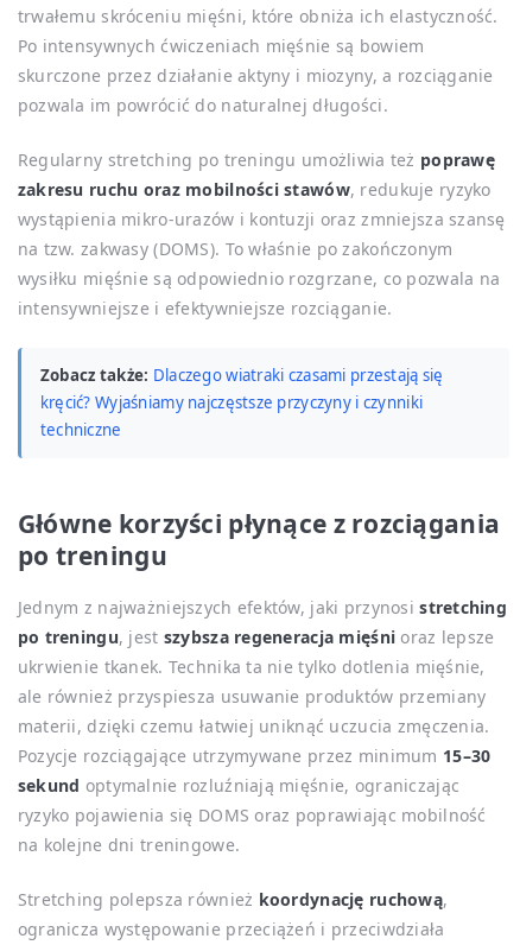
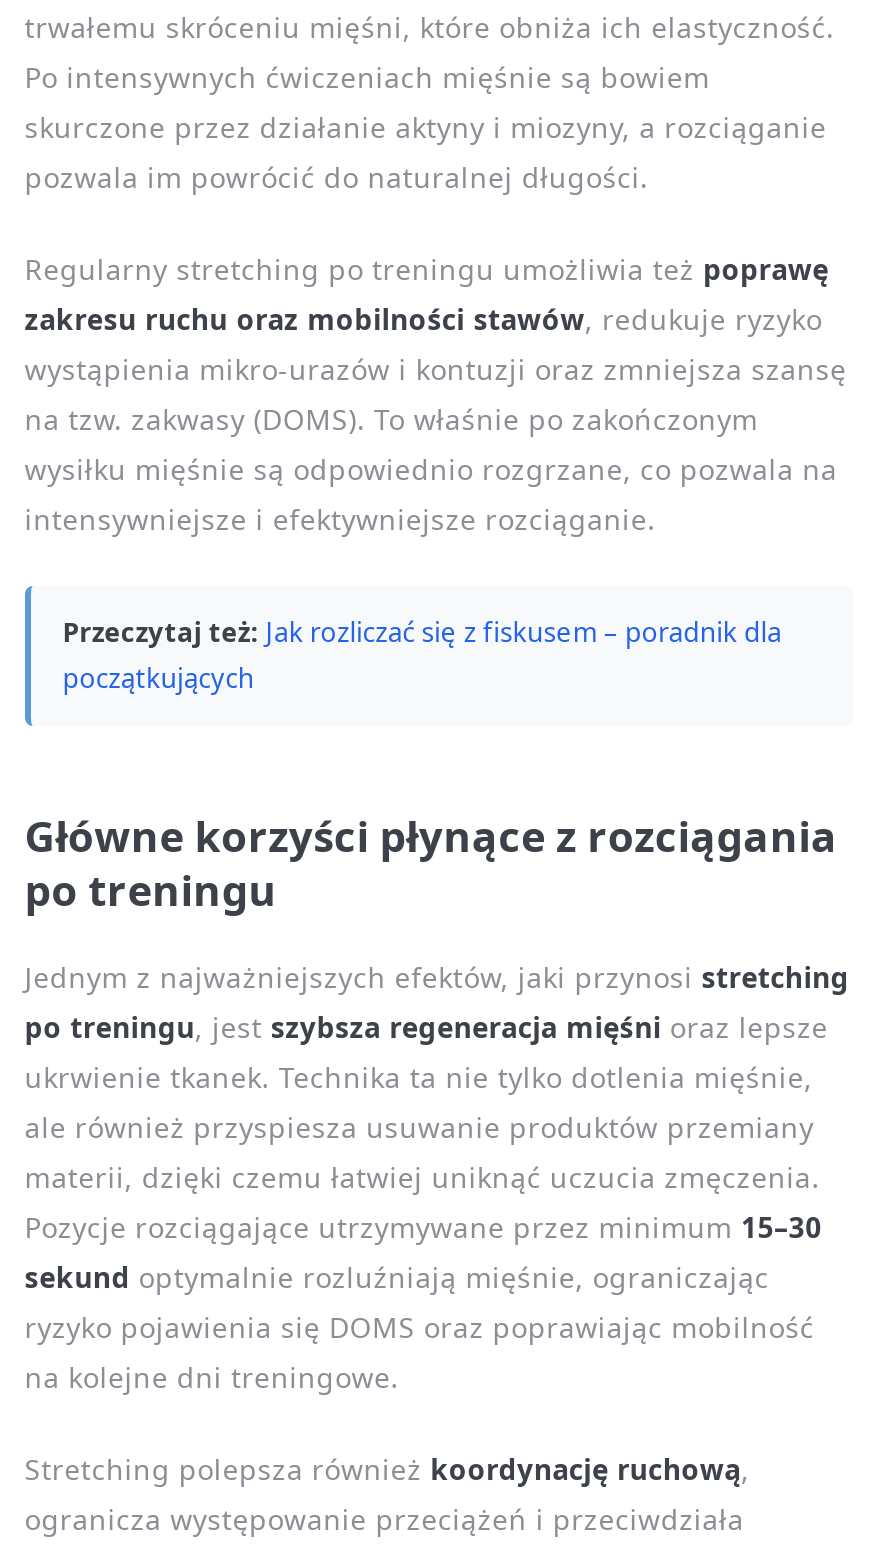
[40,365,444,441] Zobacz także: Dlaczego wiatraki czasami przestają się | kręcić? Wyjaśniamy najczęstsze przyczyny i czynniki | techniczne -> [63,615,782,697] Przeczytaj też: Jak rozliczać się z fiskusem – poradnik dla | początkujących

